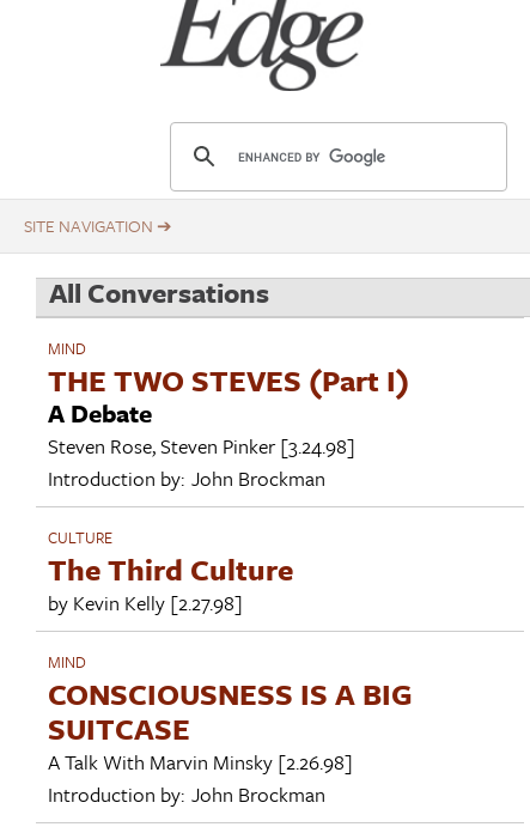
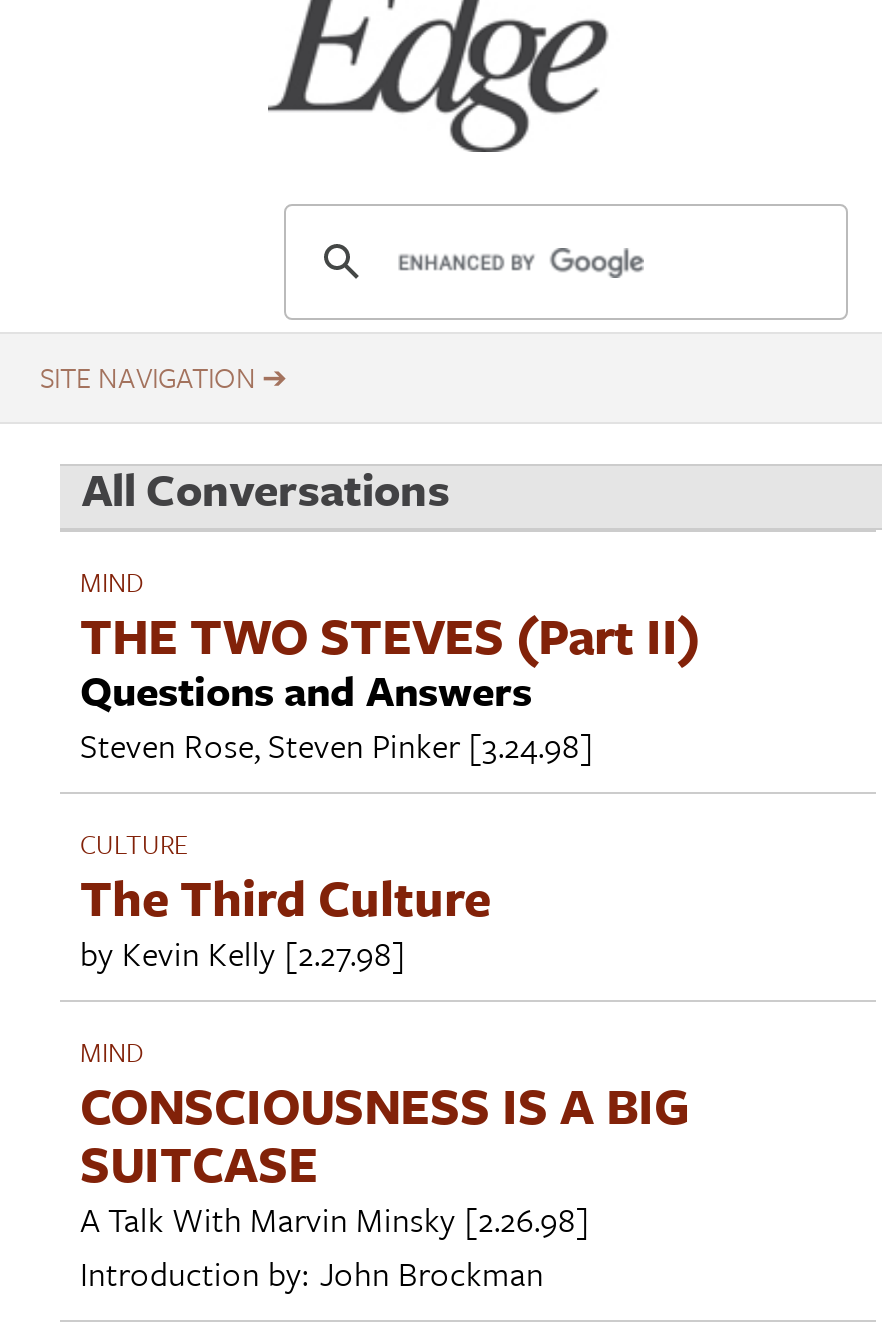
[48,359,409,430] THE TWO STEVES (Part I) | A Debate -> [80,599,700,719] THE TWO STEVES (Part II) | Questions and Answers
[48,463,325,493] Introduction by: John Brockman -> none

